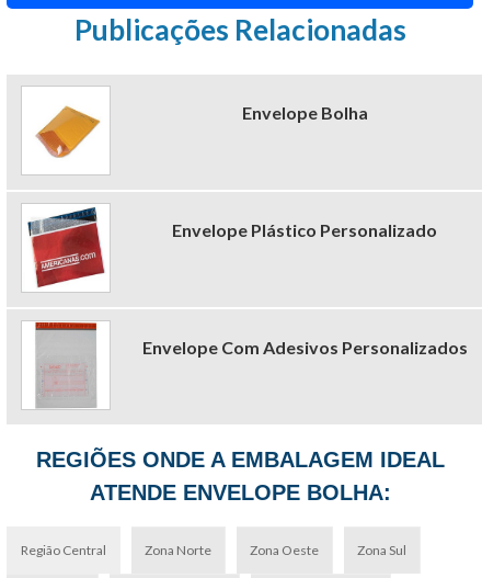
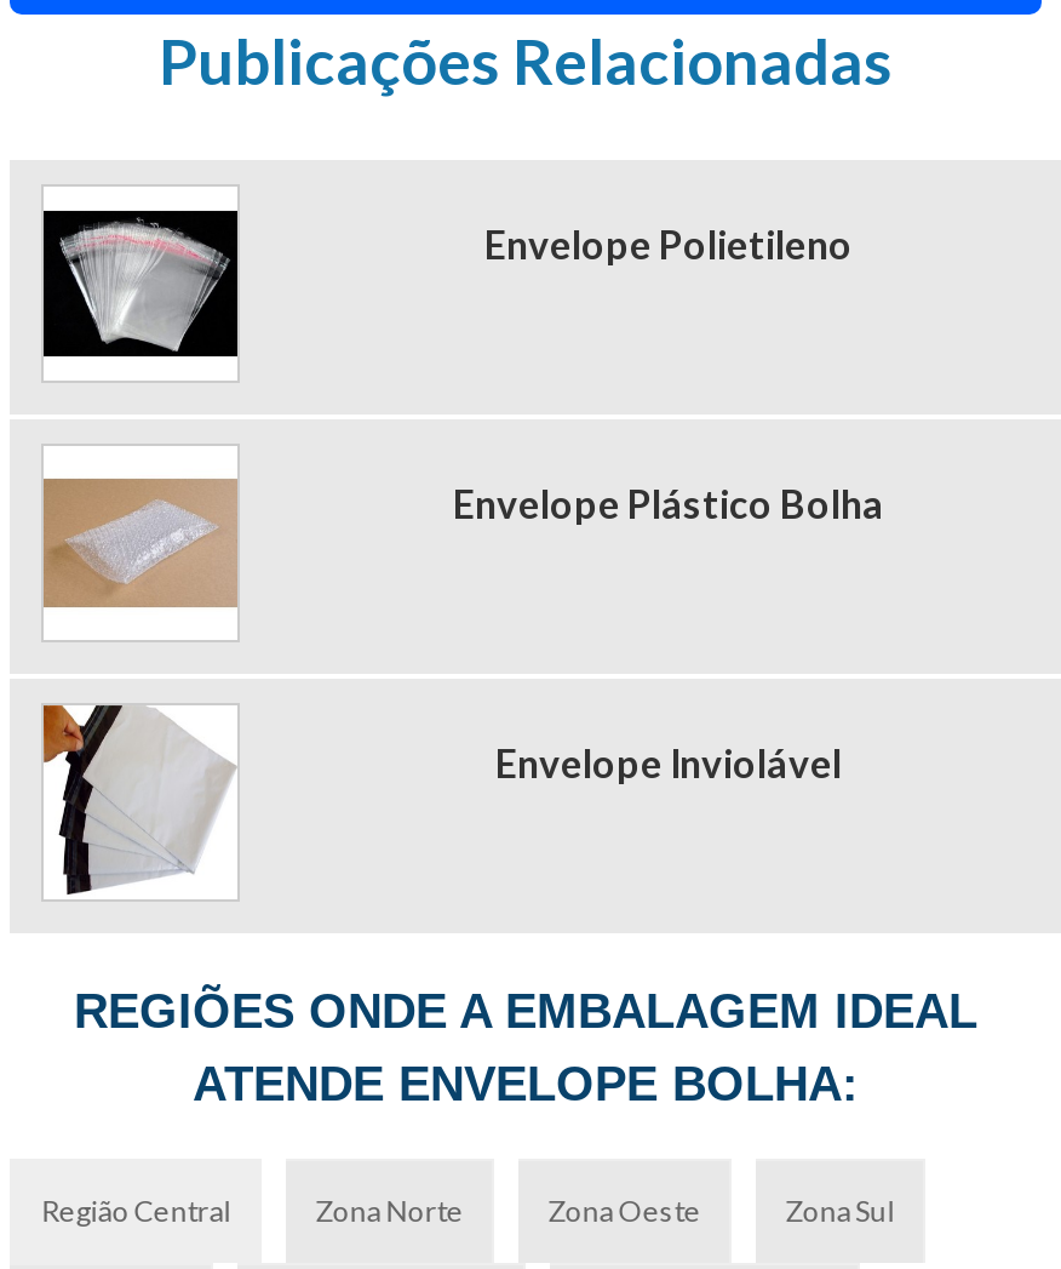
[22,98,110,163] [image] -> [41,208,240,359] [image]
[242,102,368,123] Envelope Bolha -> [484,222,853,268] Envelope Polietileno
[22,206,110,288] [image] -> [41,453,240,630] [image]
[172,220,437,241] Envelope Plástico Personalizado -> [453,481,884,527] Envelope Plástico Bolha
[22,321,108,408] [image] -> [41,703,235,897] [image]
[142,337,467,358] Envelope Com Adesivos Personalizados -> [495,740,842,786] Envelope Inviolável

